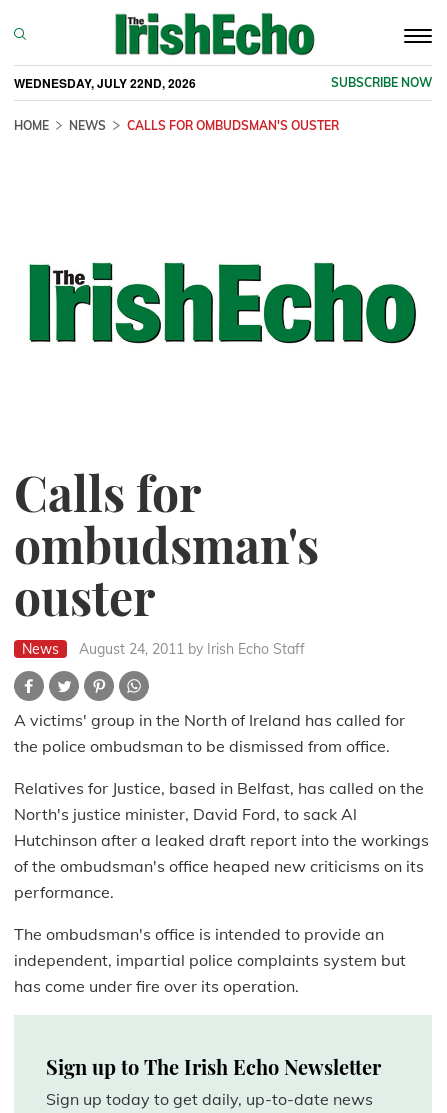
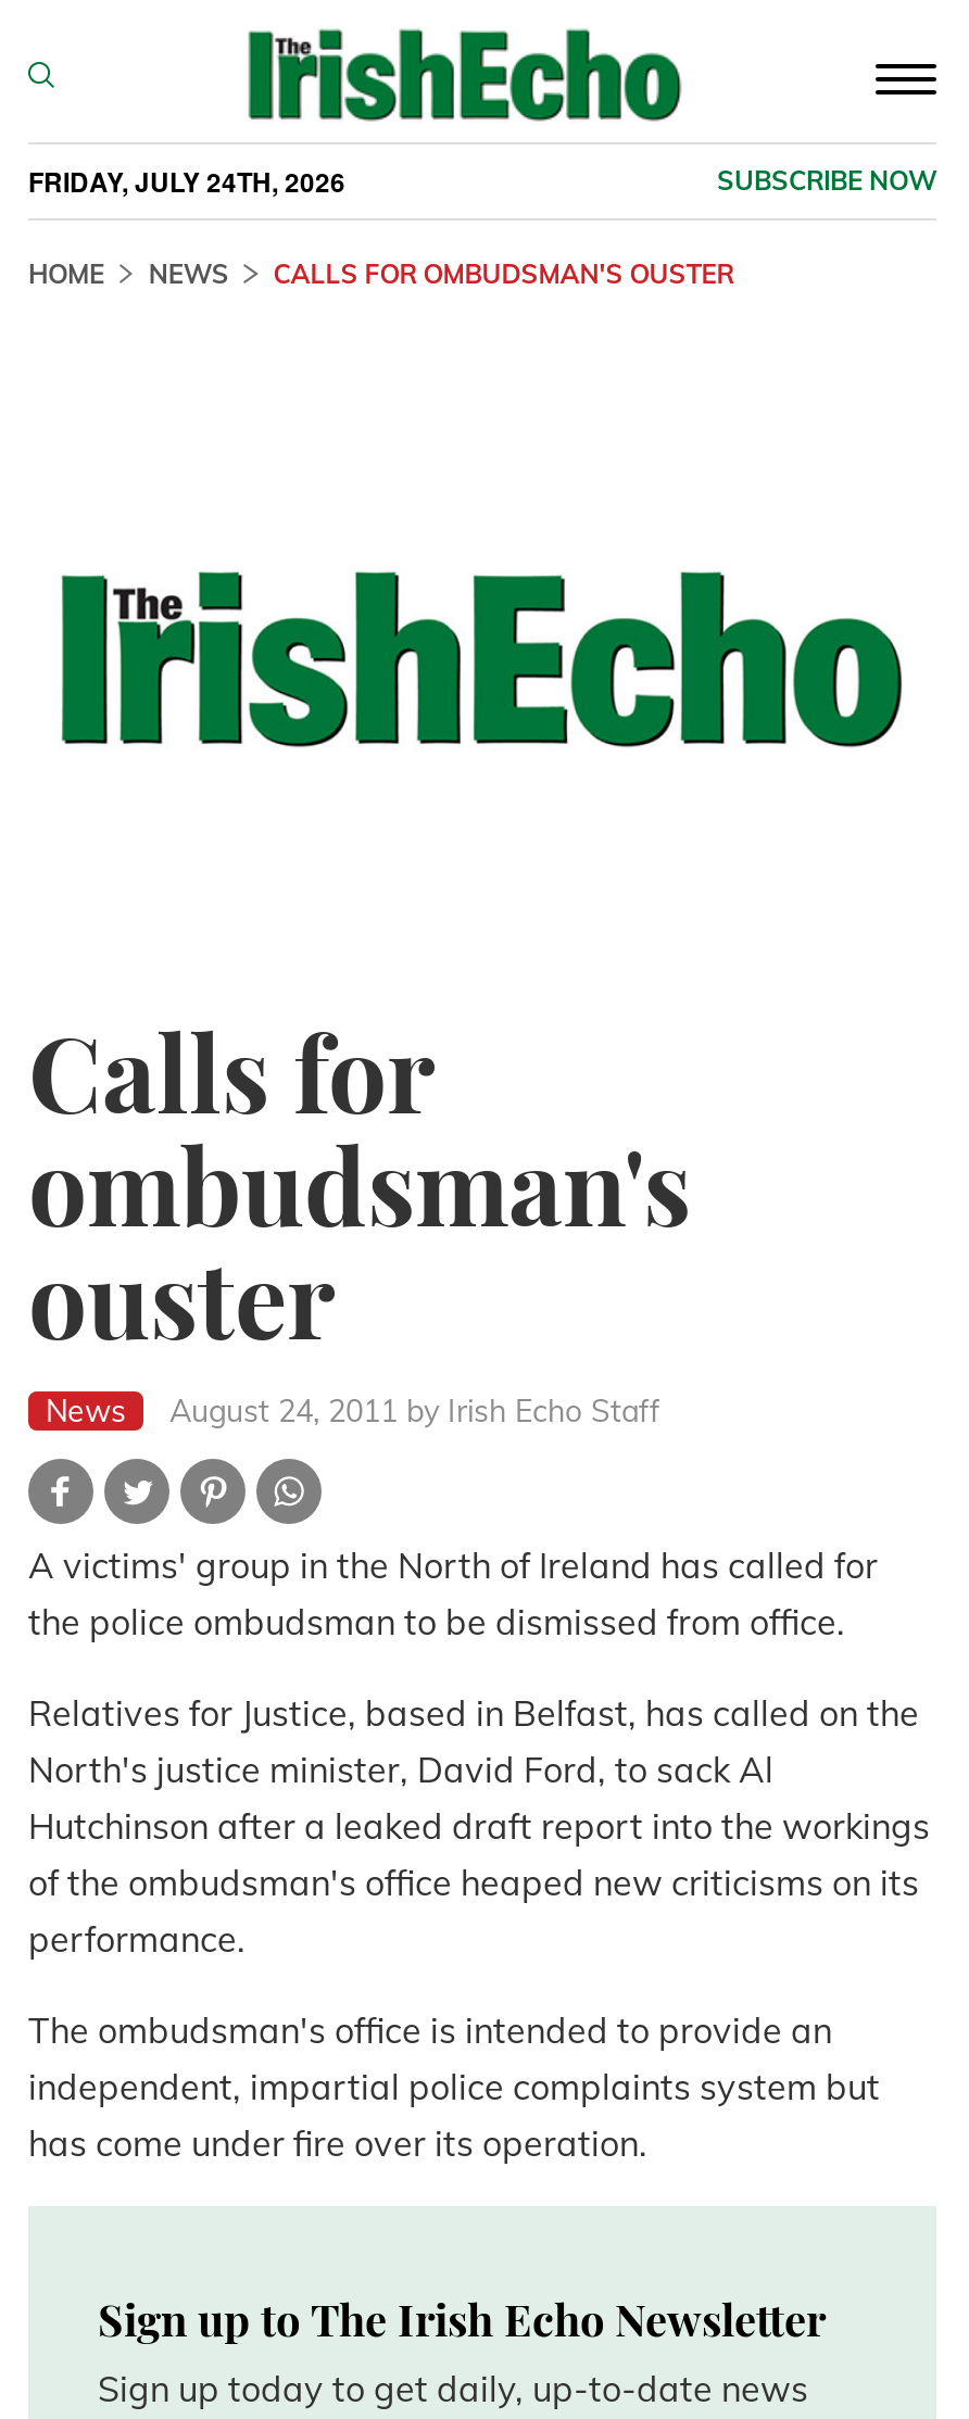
[14,74,196,92] WEDNESDAY, JULY 22ND, 2026 -> [28,161,345,201] FRIDAY, JULY 24TH, 2026

